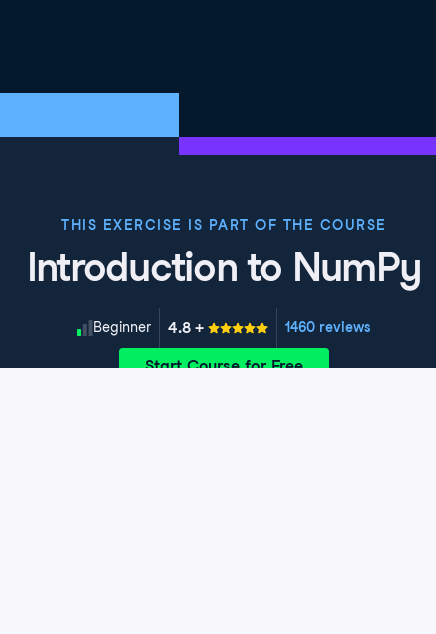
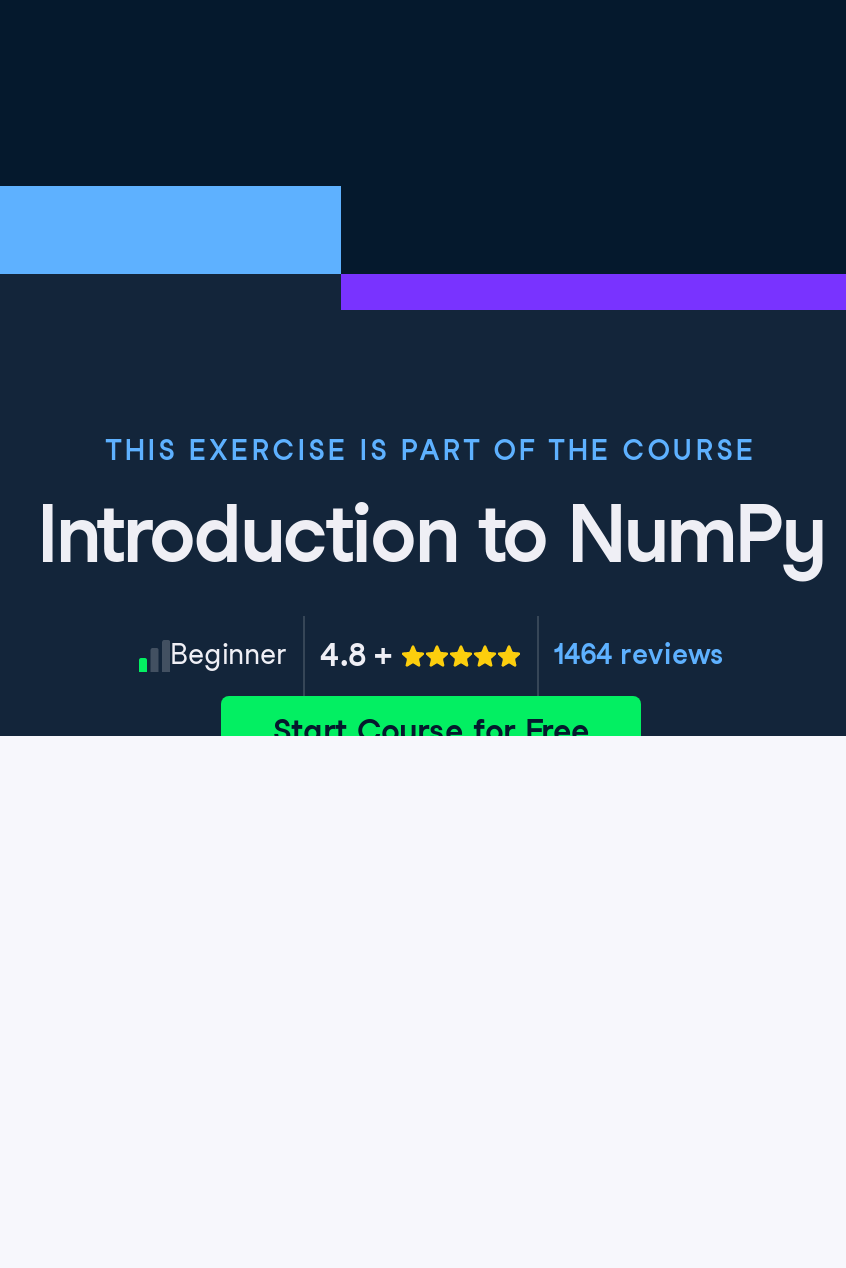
[285,319,371,335] 1460 reviews -> [554,638,724,670] 1464 reviews

